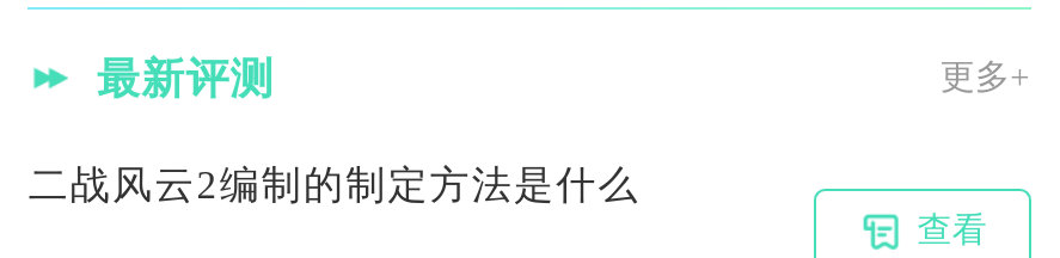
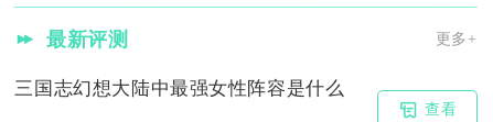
[28,162,640,207] 二战风云2编制的制定方法是什么 -> [15,78,345,99] 三国志幻想大陆中最强女性阵容是什么

